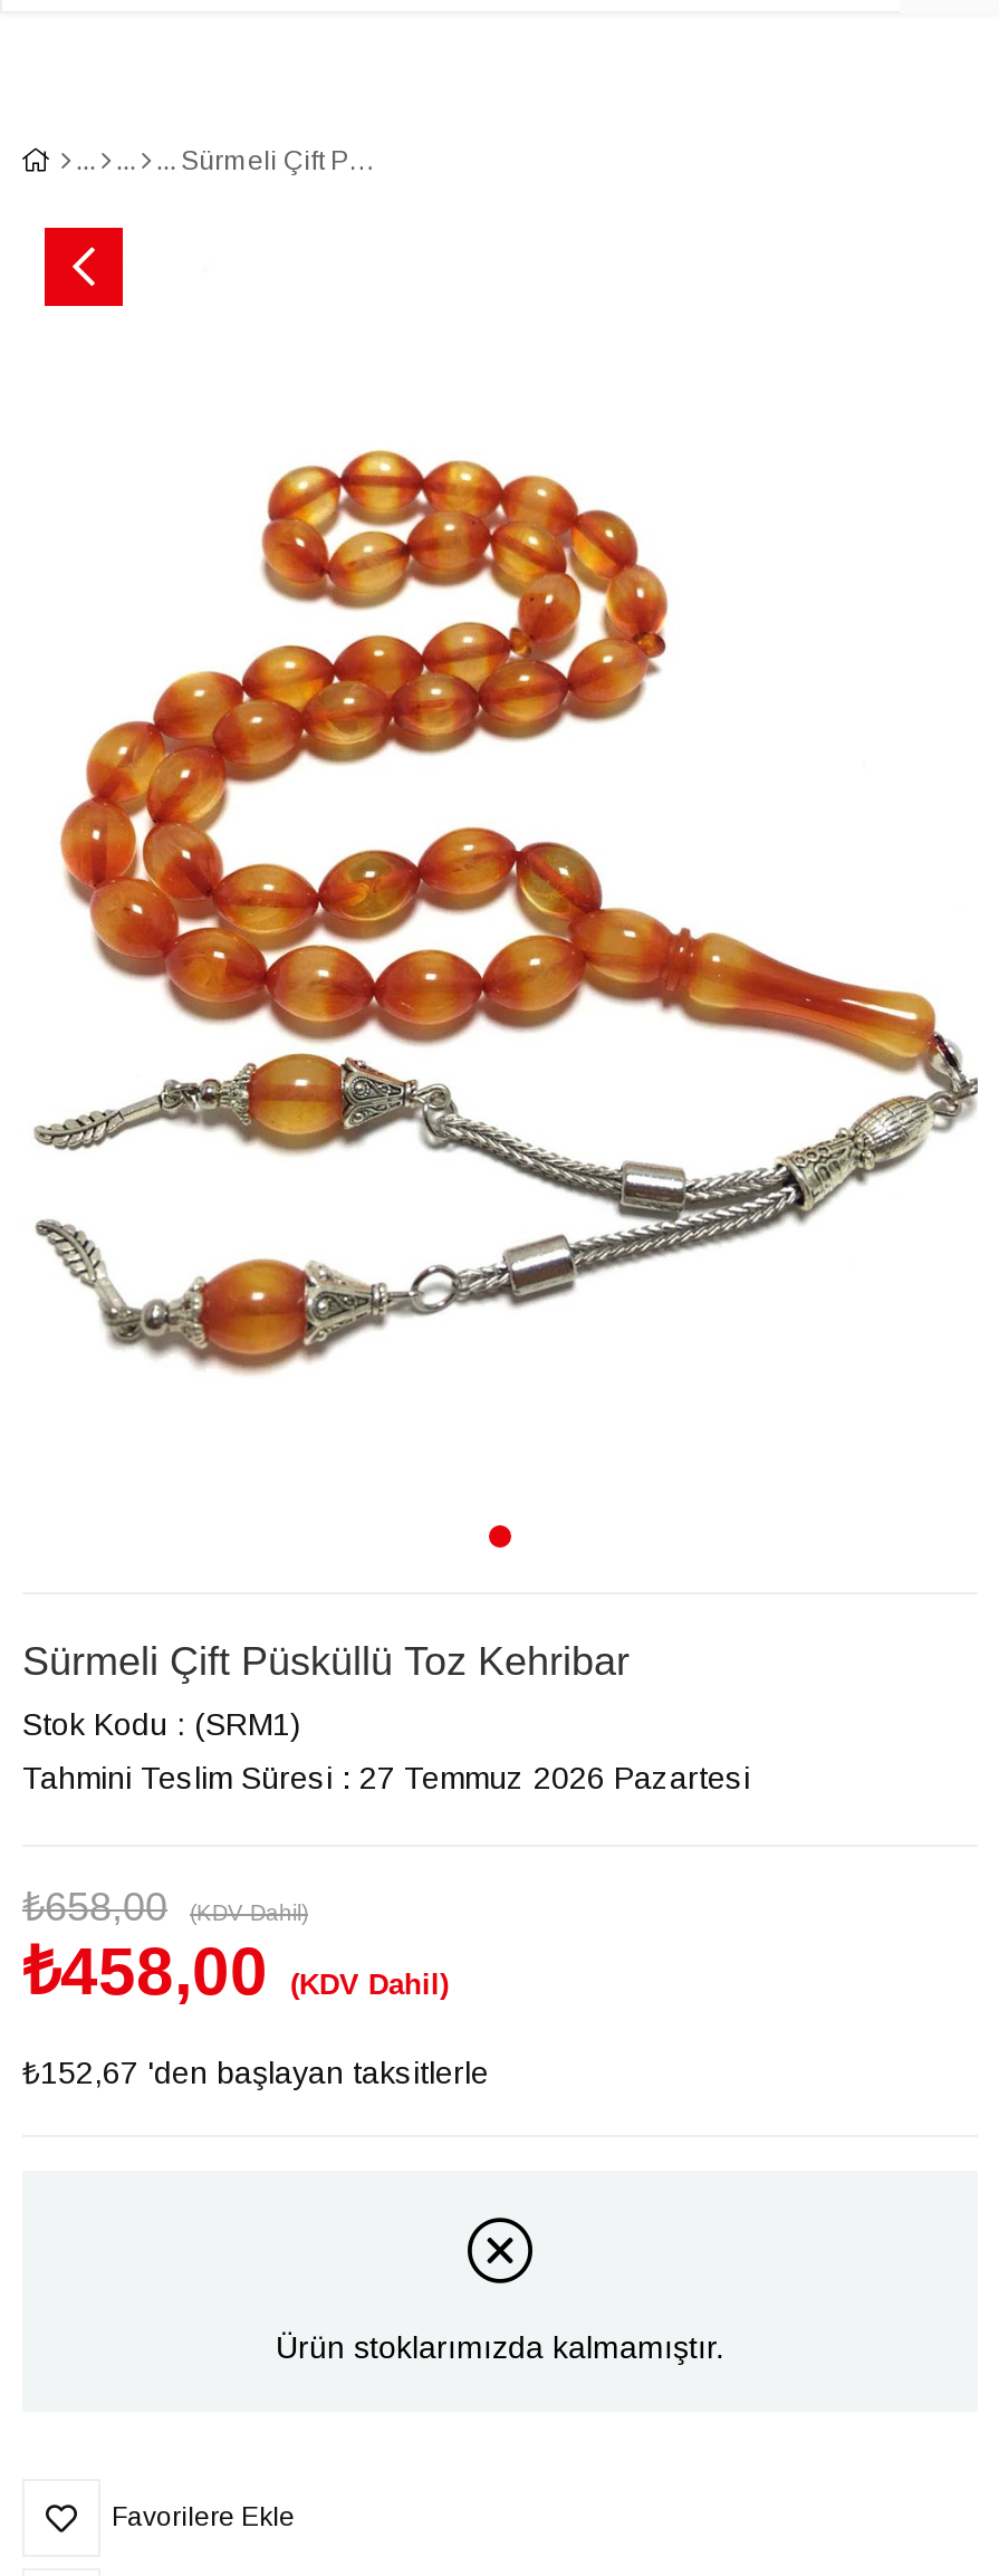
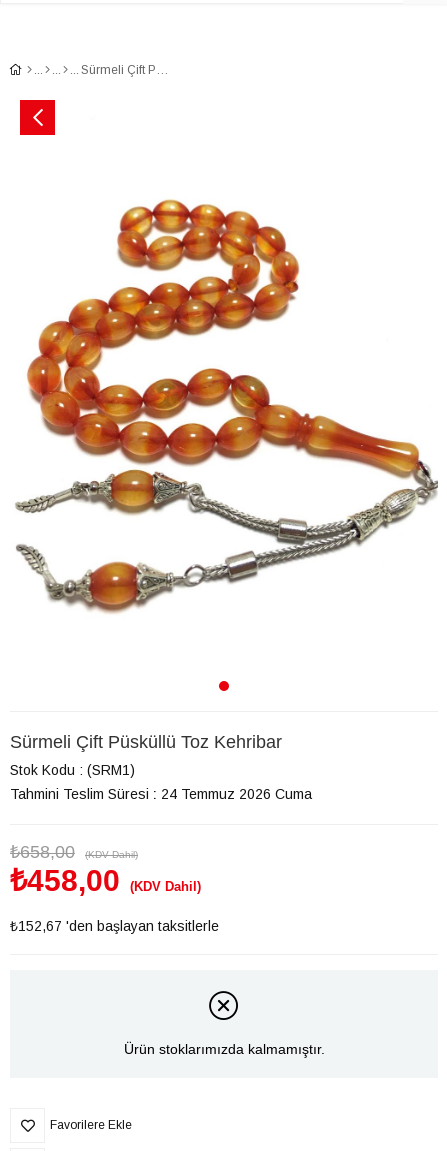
[22,1759,750,1794] Tahmini Teslim Süresi : 27 Temmuz 2026 Pazartesi -> [10,785,312,801] Tahmini Teslim Süresi : 24 Temmuz 2026 Cuma

